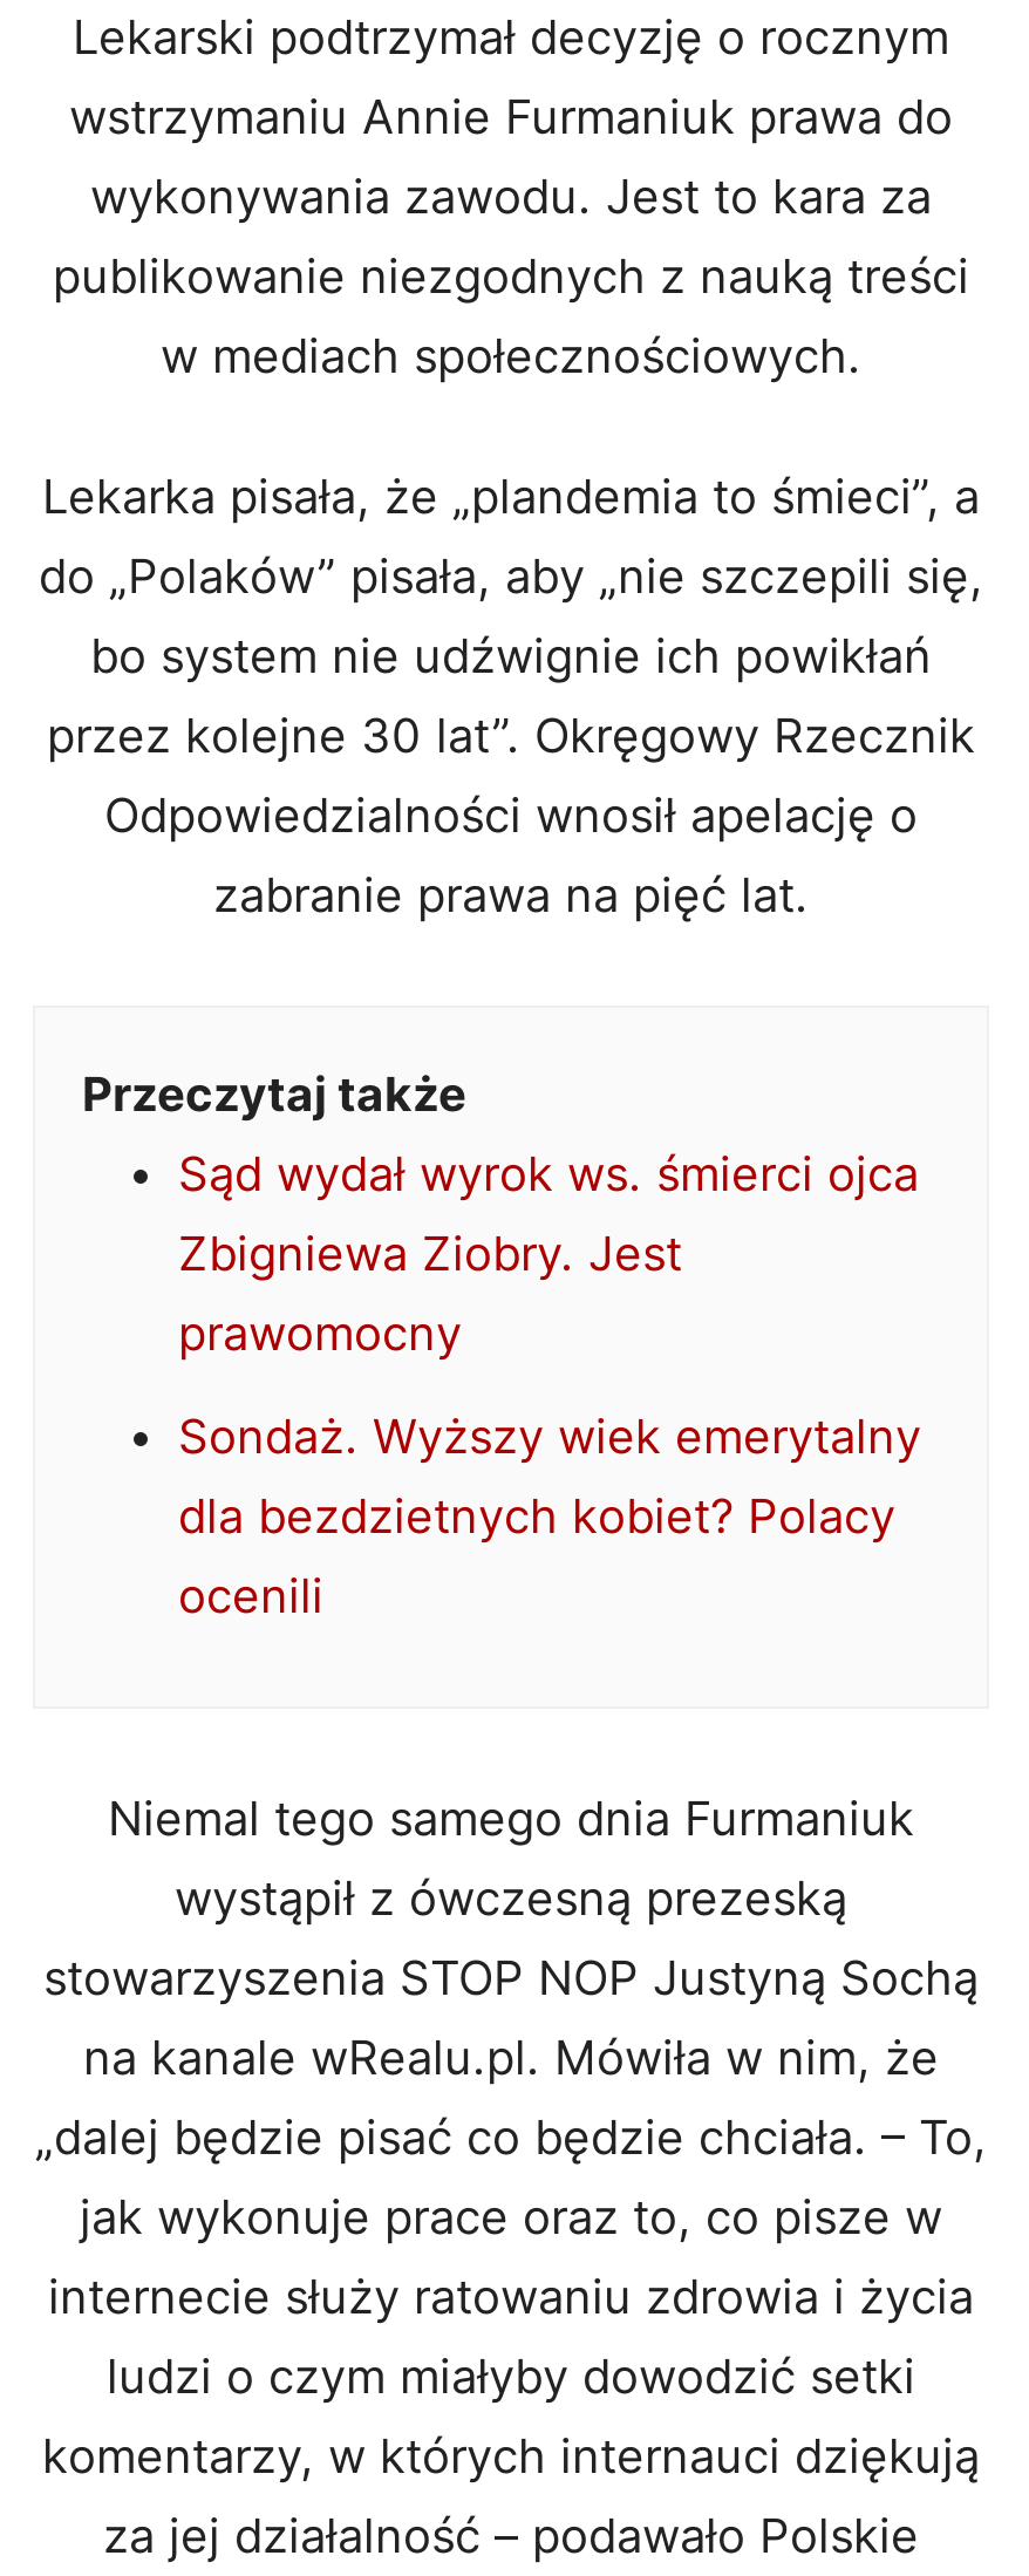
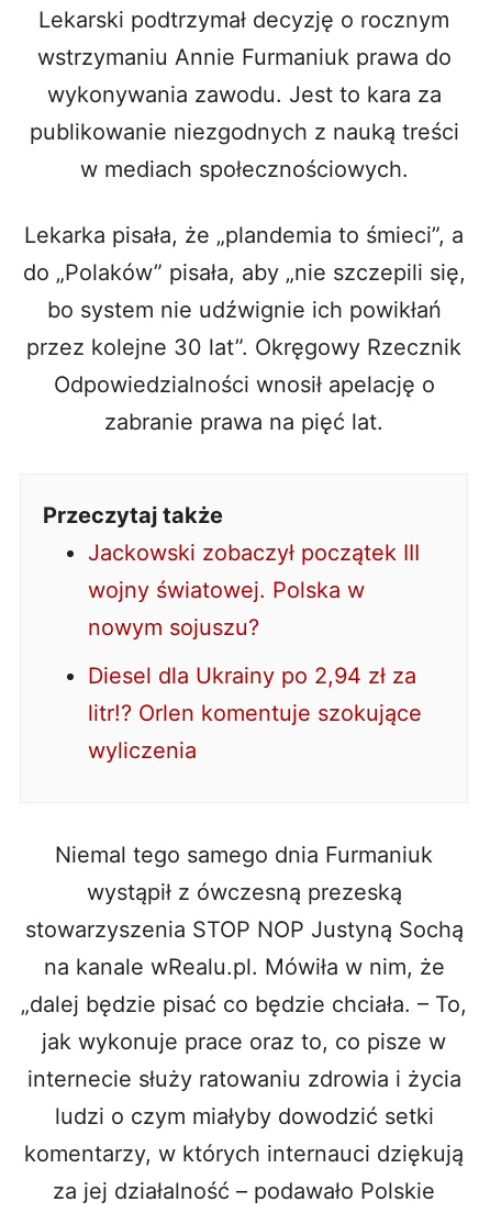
[178,1147,919,1363] Sąd wydał wyrok ws. śmierci ojca | Zbigniewa Ziobry. Jest | prawomocny -> [88,540,420,641] Jackowski zobaczył początek III | wojny światowej. Polska w | nowym sojuszu?
[178,1410,921,1625] Sondaż. Wyższy wiek emerytalny | dla bezdzietnych kobiet? Polacy | ocenili -> [88,663,422,764] Diesel dla Ukrainy po 2,94 zł za | litr!? Orlen komentuje szokujące | wyliczenia

